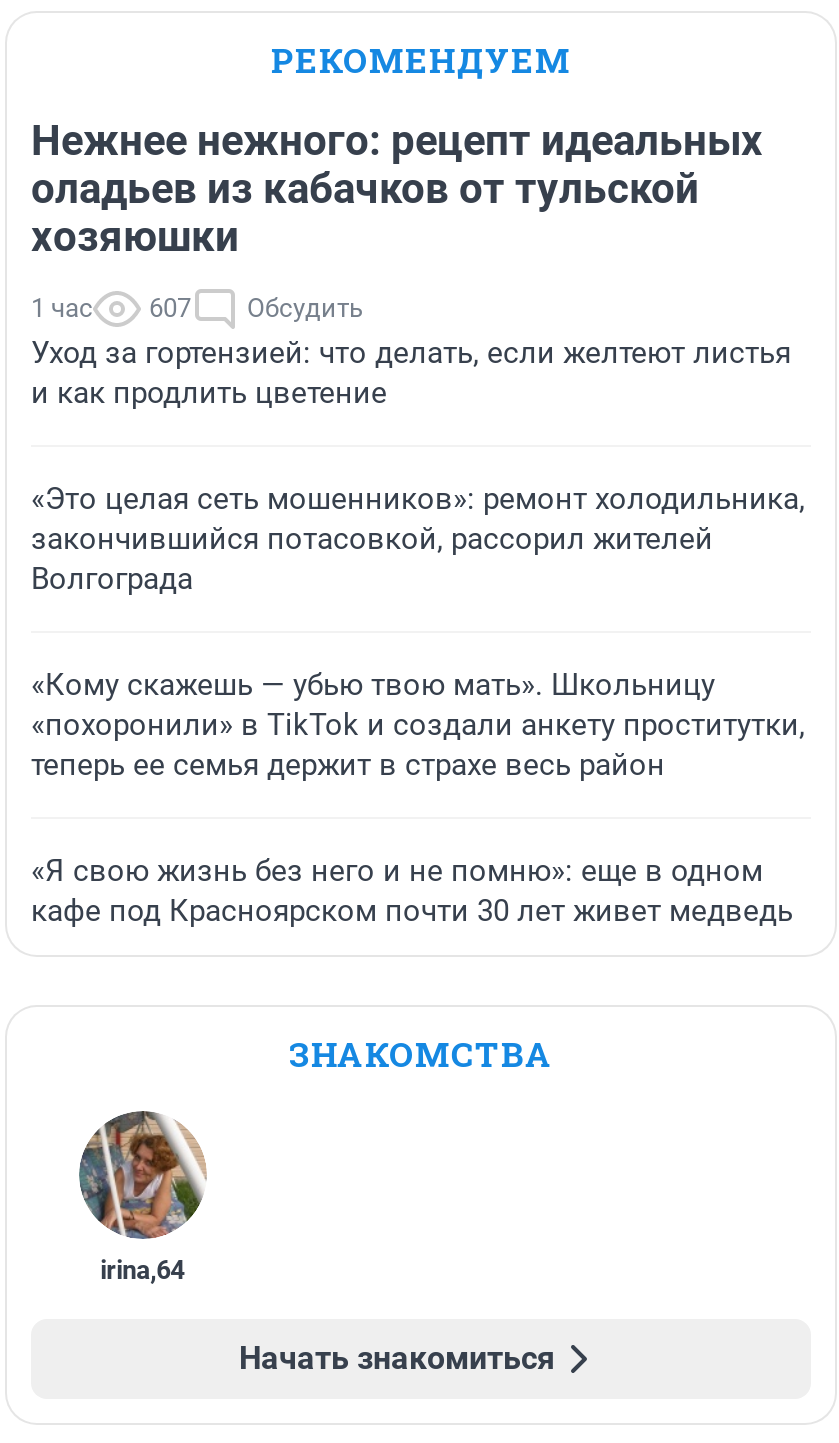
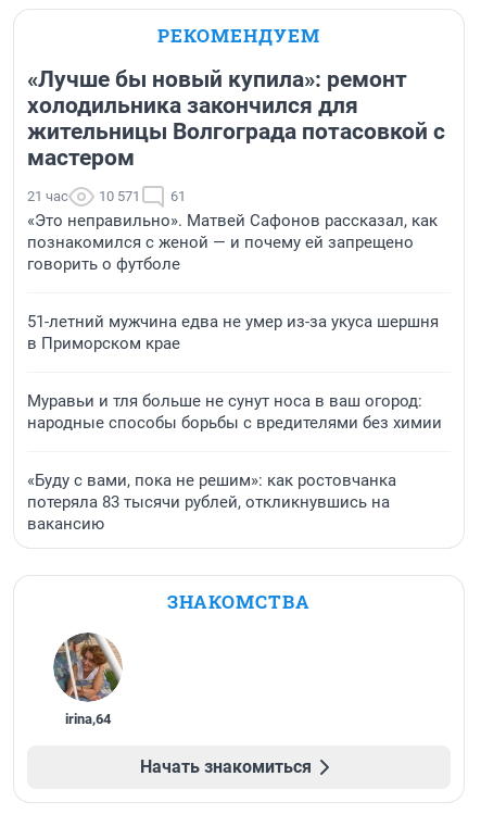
[31,117,763,261] Нежнее нежного: рецепт идеальных | оладьев из кабачков от тульской | хозяюшки -> [27,66,445,171] «Лучше бы новый купила»: ремонт | холодильника закончился для | жительницы Волгограда потасовкой с | мастером
[31,293,791,411] 1 час | 607 | Обсудить | Уход за гортензией: что делать, если желтеют листья | и как продлить цветение -> [27,188,438,274] 21 час | 10 571 | 61 | «Это неправильно». Матвей Сафонов рассказал, как | познакомился с женой — и почему ей запрещено | говорить о футболе
[31,481,805,597] «Это целая сеть мошенников»: ремонт холодильника, | закончившийся потасовкой, рассорил жителей | Волгограда -> [27,312,439,353] 51-летний мужчина едва не умер из-за укуса шершня | в Приморском крае
[31,667,805,783] «Кому скажешь — убью твою мать». Школьницу | «похоронили» в TikTok и создали анкету проститутки, | теперь ее семья держит в страхе весь район -> [27,391,442,433] Муравьи и тля больше не сунут носа в ваш огород: | народные способы борьбы с вредителями без химии
[31,853,793,929] «Я свою жизнь без него и не помню»: еще в одном | кафе под Красноярском почти 30 лет живет медведь -> [27,471,396,534] «Буду с вами, пока не решим»: как ростовчанка | потеряла 83 тысячи рублей, откликнувшись на | вакансию

